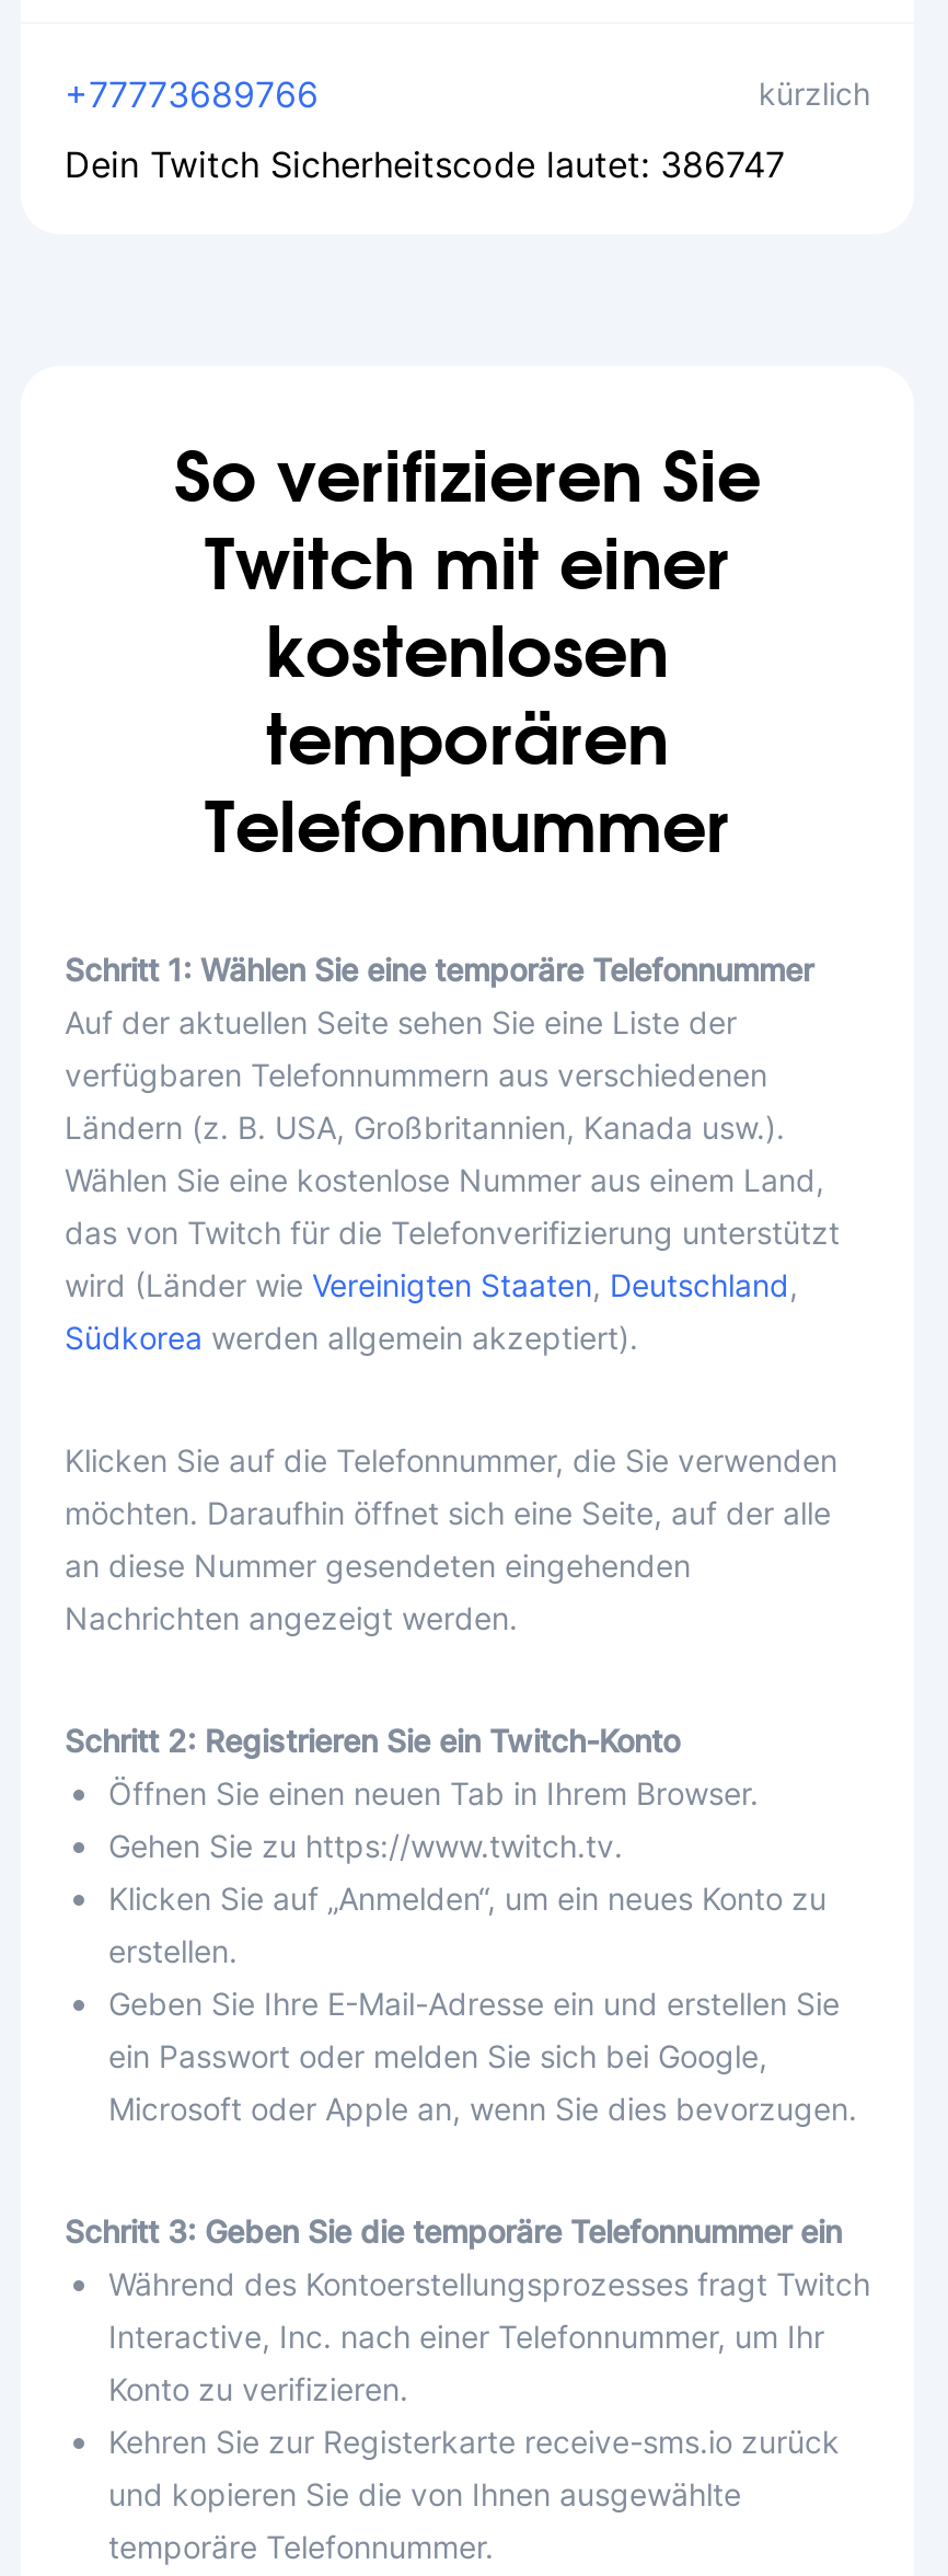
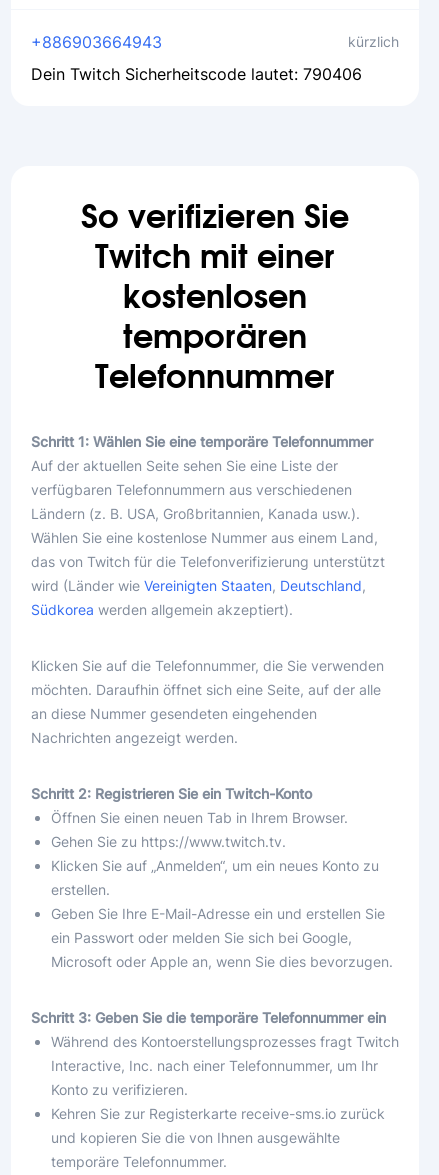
[65,72,319,116] +77773689766 -> [31,32,162,52] +886903664943
[65,142,785,186] Dein Twitch Sicherheitscode lautet: 386747 -> [31,64,362,84] Dein Twitch Sicherheitscode lautet: 790406

